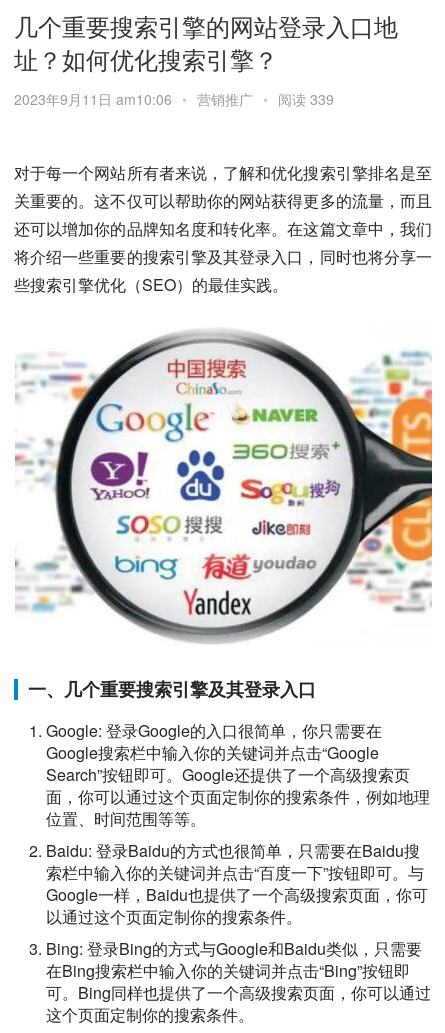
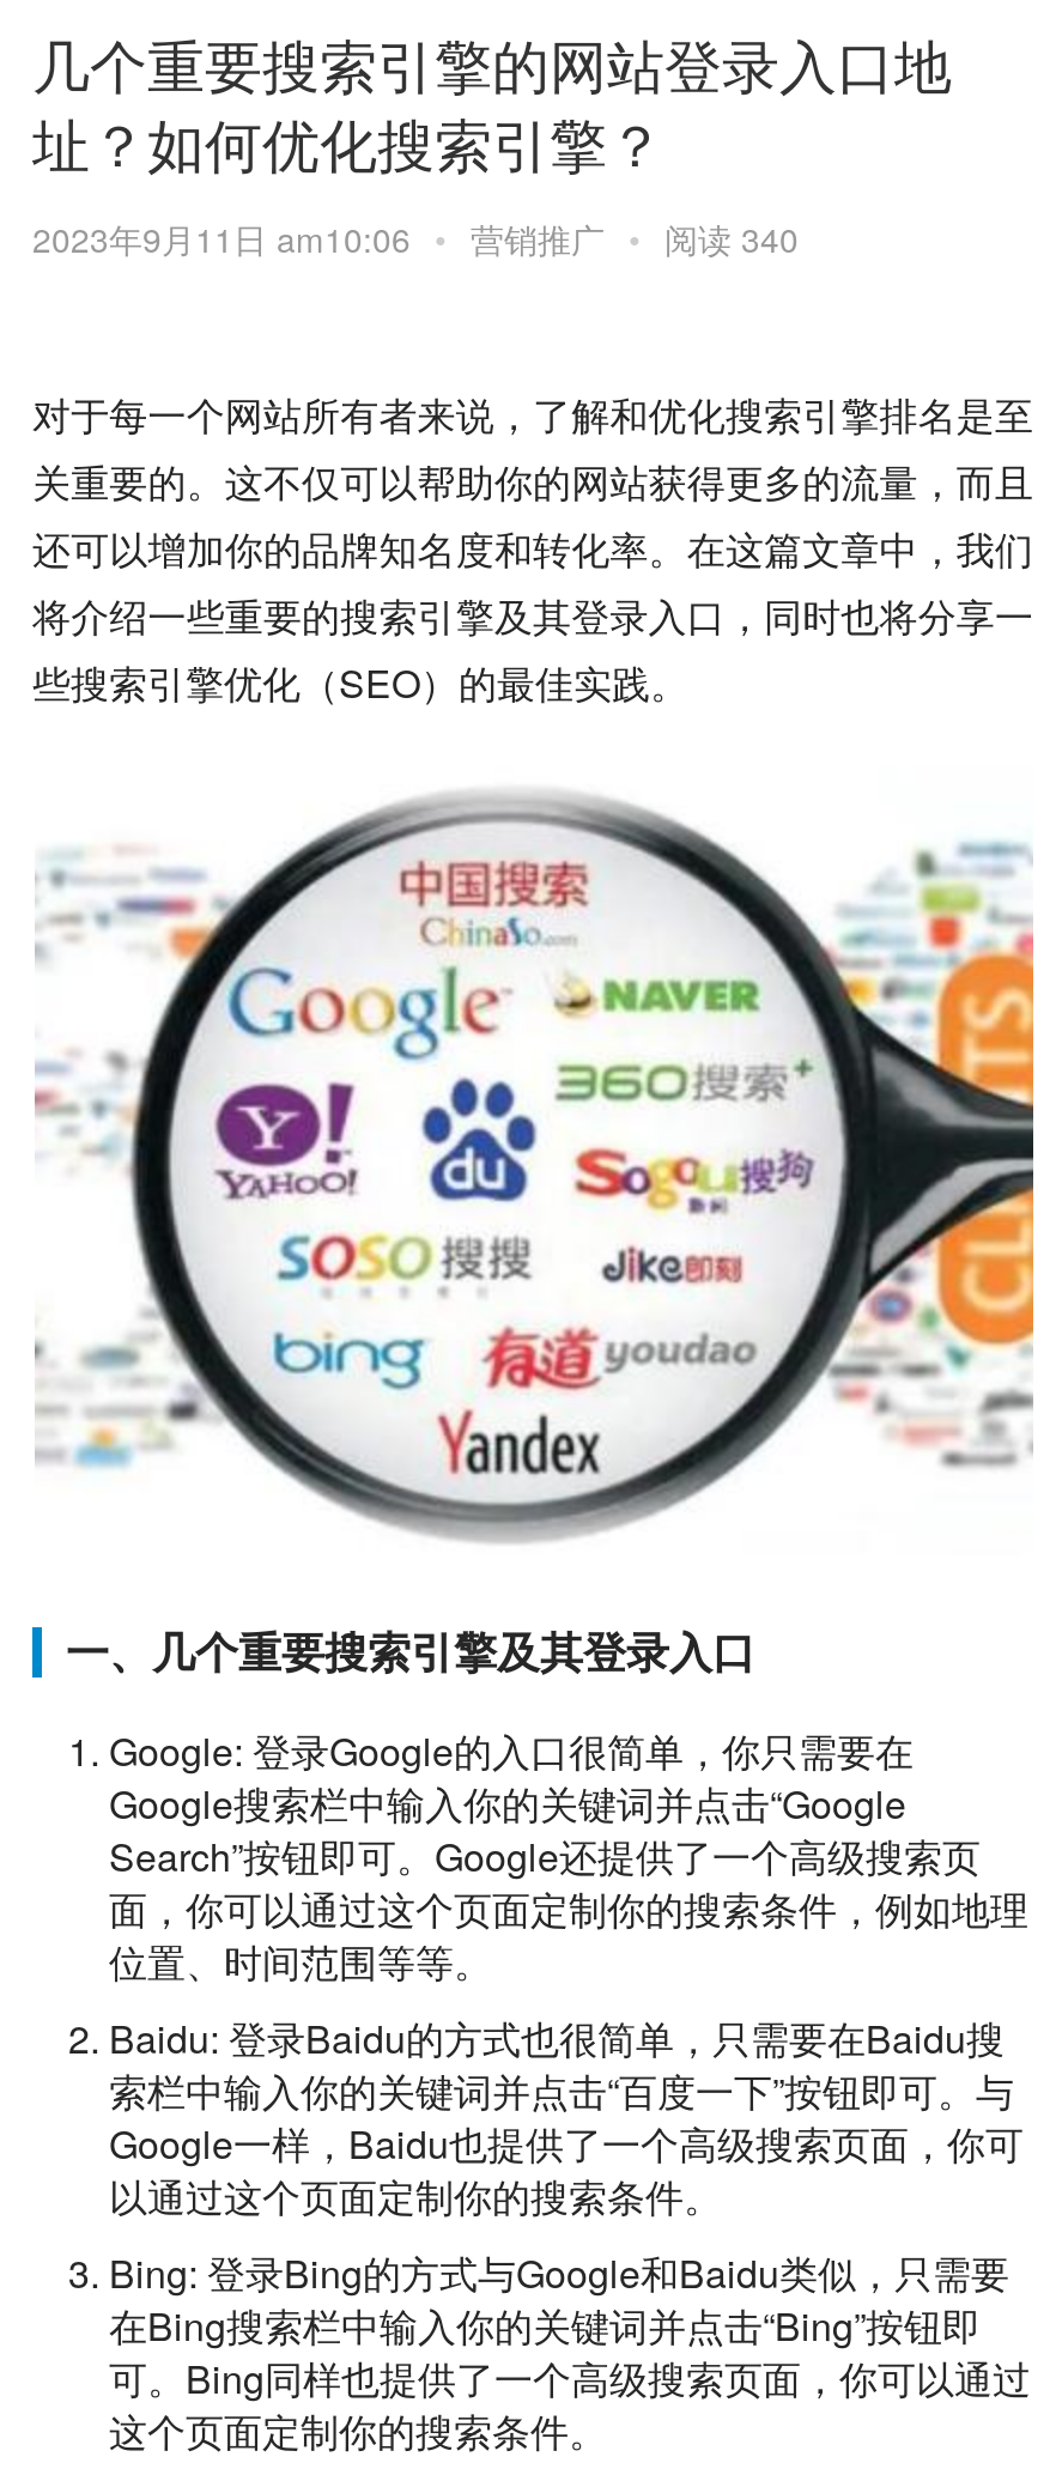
[14,89,334,109] 2023年9月11日 am10:06 • 营销推广 • 阅读 339 -> [32,214,799,262] 2023年9月11日 am10:06 • 营销推广 • 阅读 340

